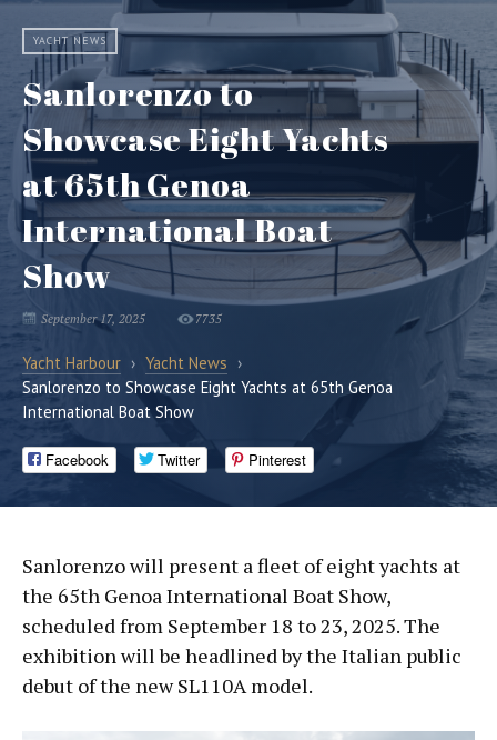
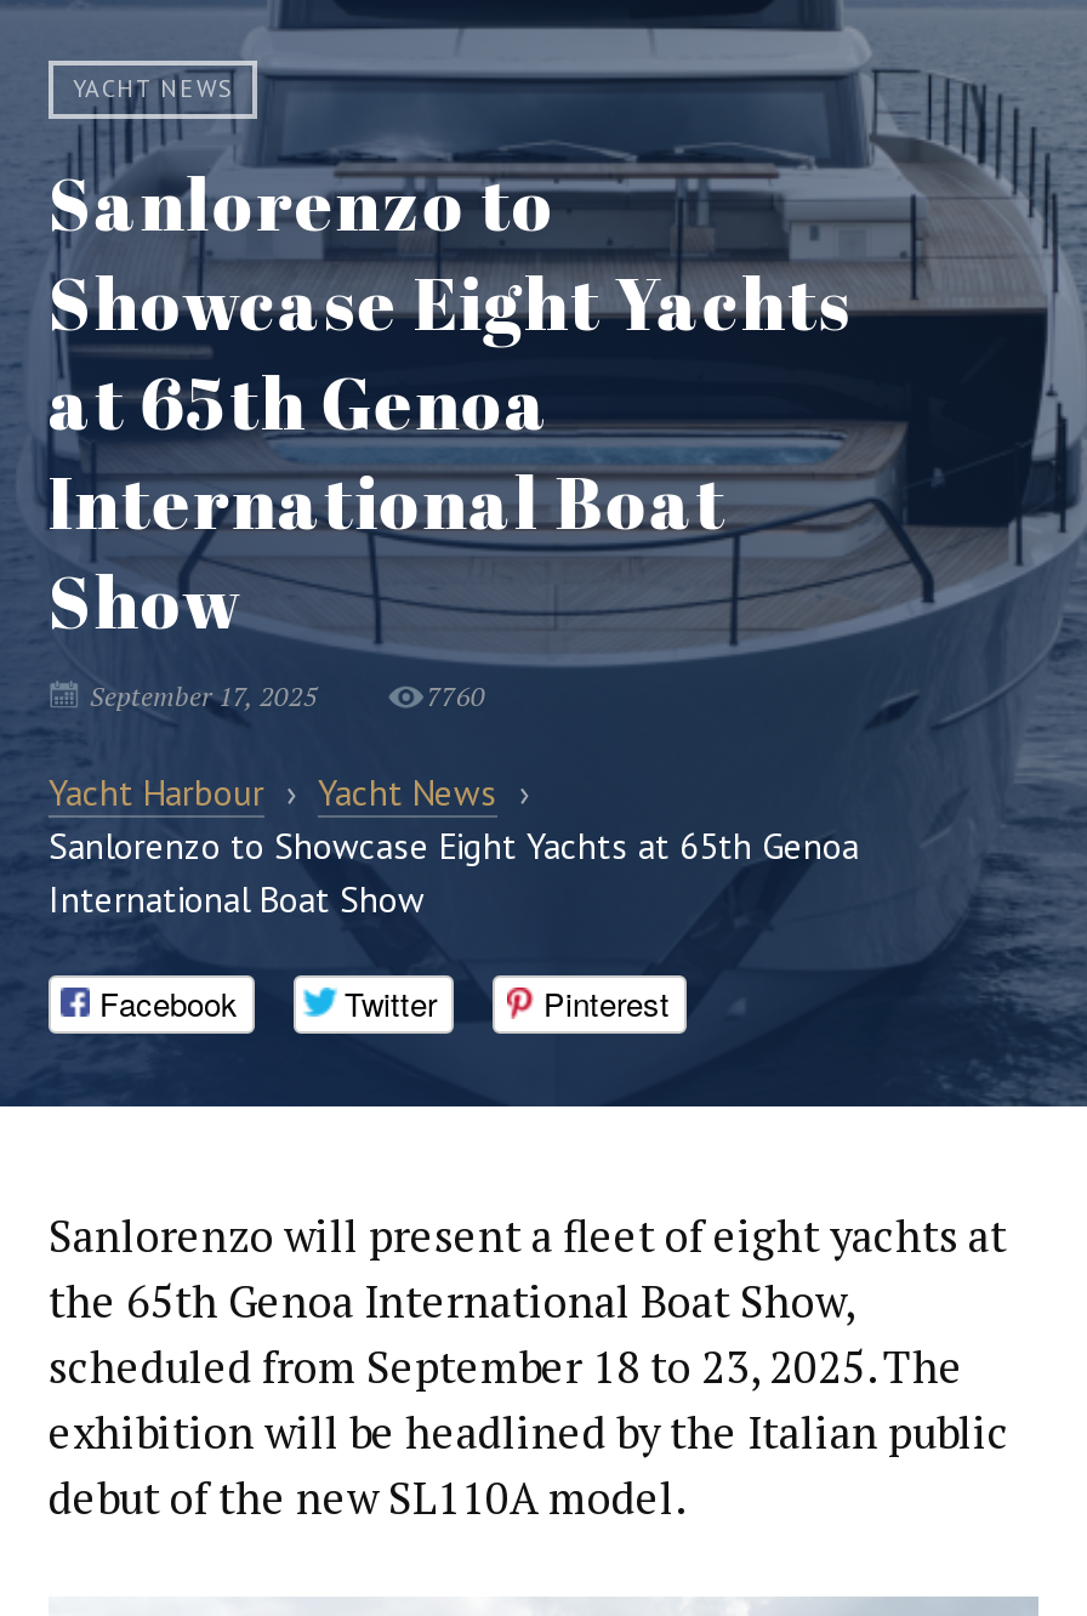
[195,311,222,327] 7735 -> [427,679,485,713] 7760

